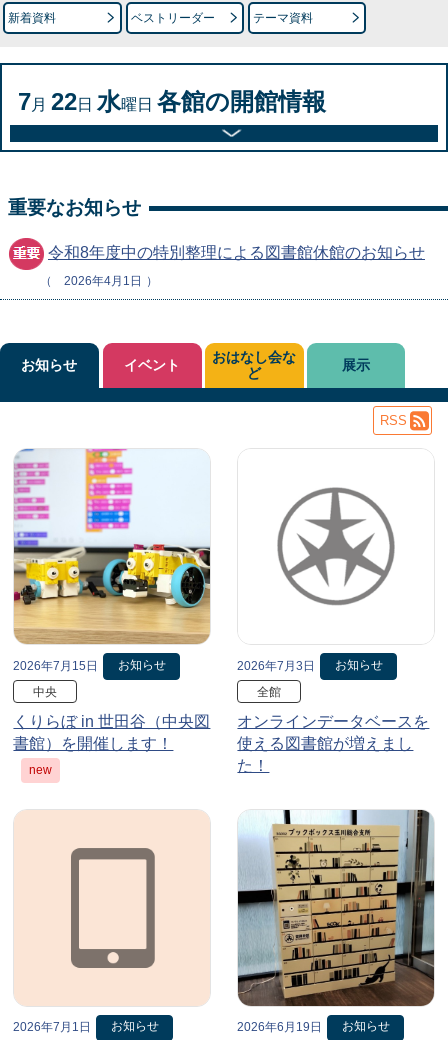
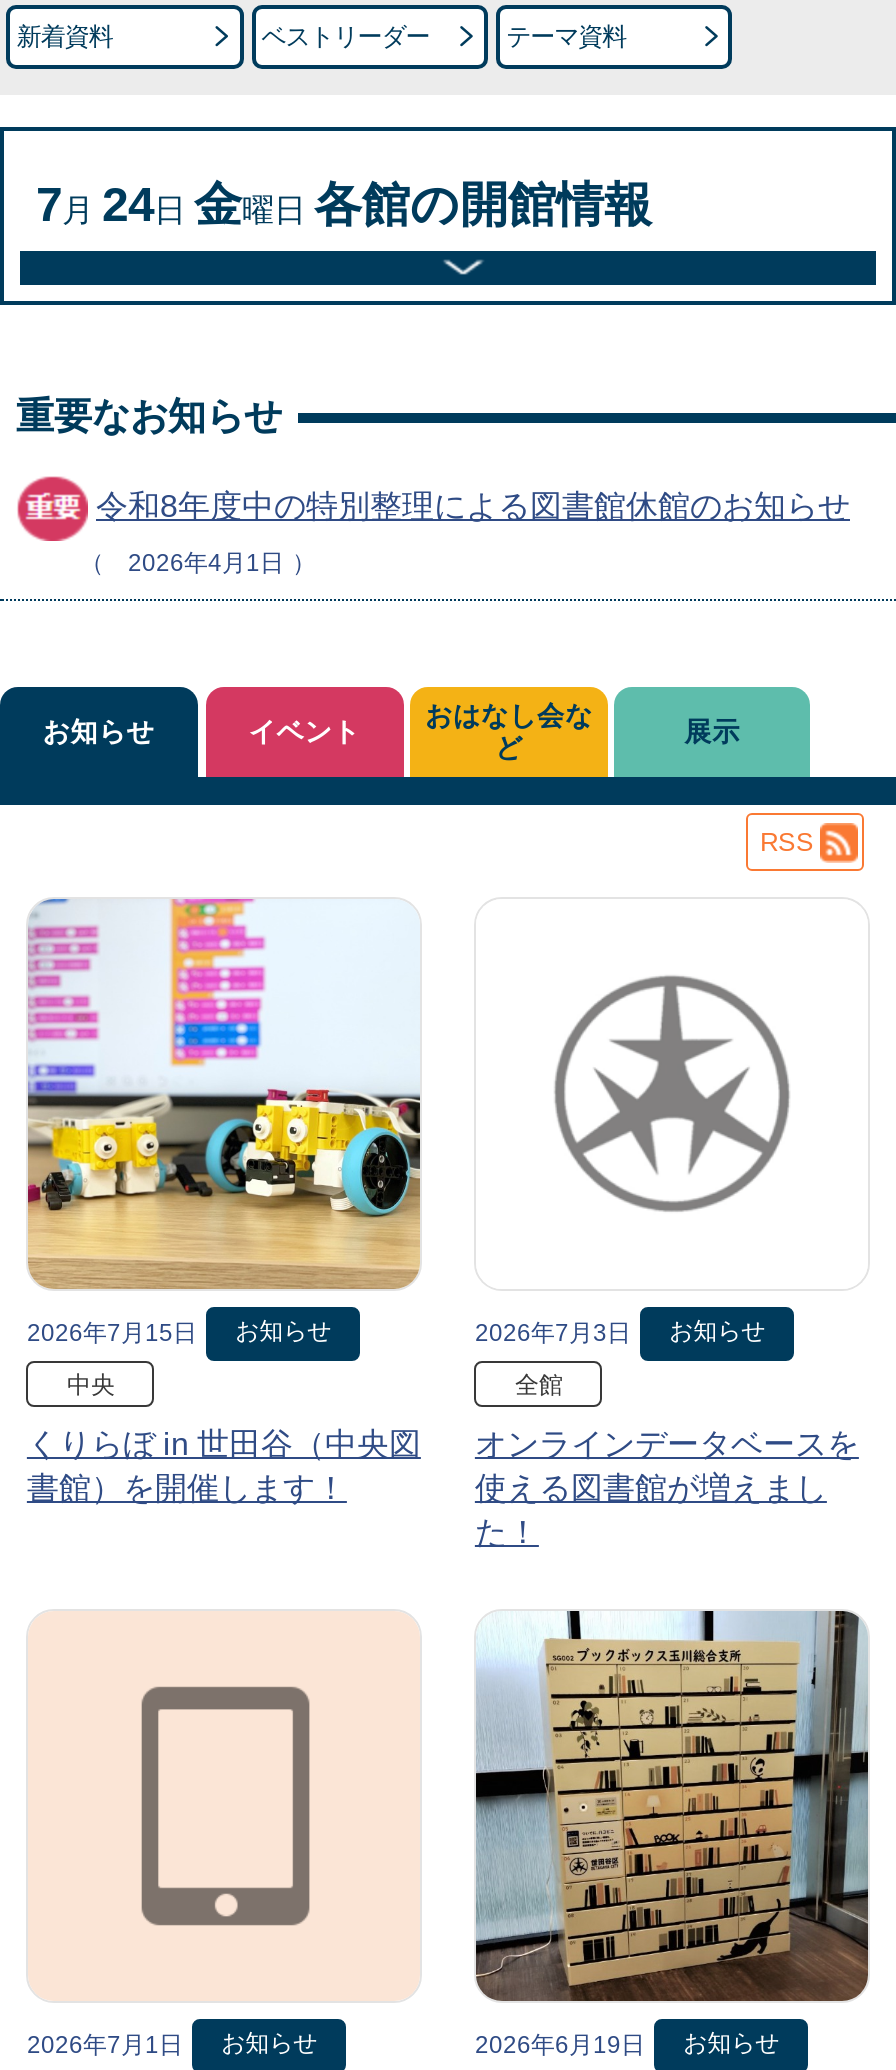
[18,88,326,115] 7月22日水曜日各館の開館情報 -> [36,177,652,231] 7月24日金曜日各館の開館情報
[29,763,52,777] new -> none

